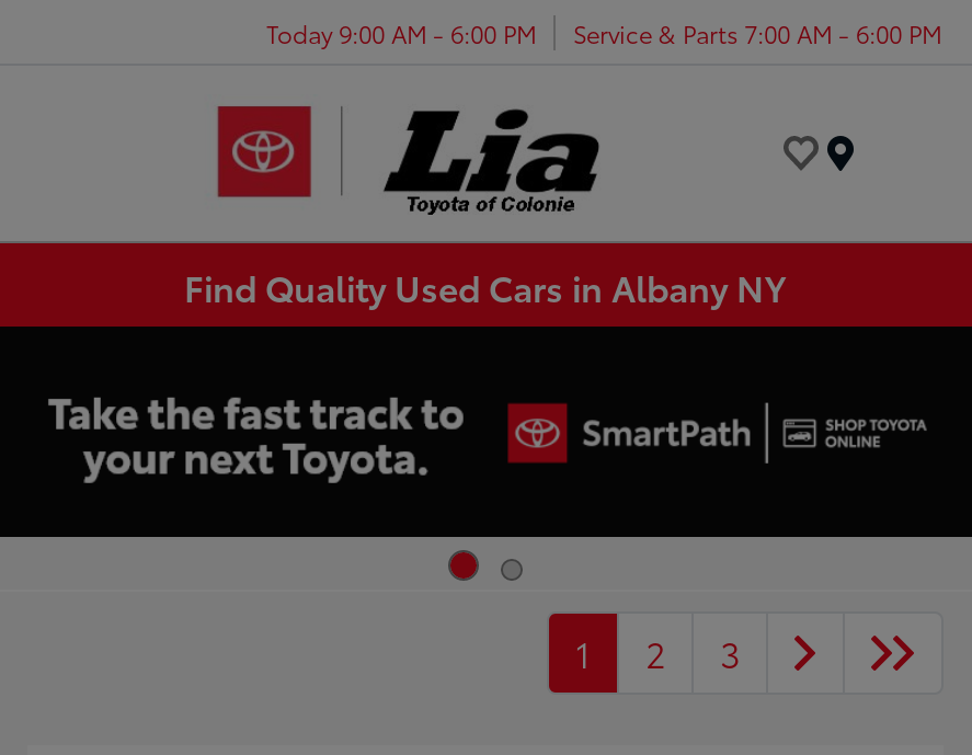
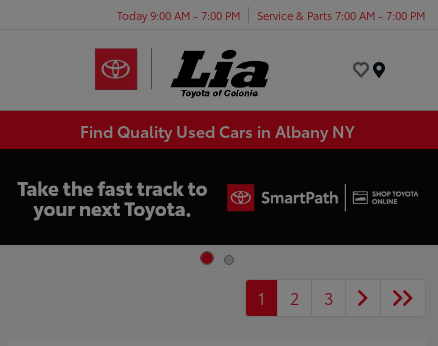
[266,14,536,49] Today 9:00 AM - 6:00 PM -> [117,6,240,22] Today 9:00 AM - 7:00 PM
[573,14,941,49] Service & Parts 7:00 AM - 6:00 PM -> [257,6,425,22] Service & Parts 7:00 AM - 7:00 PM

